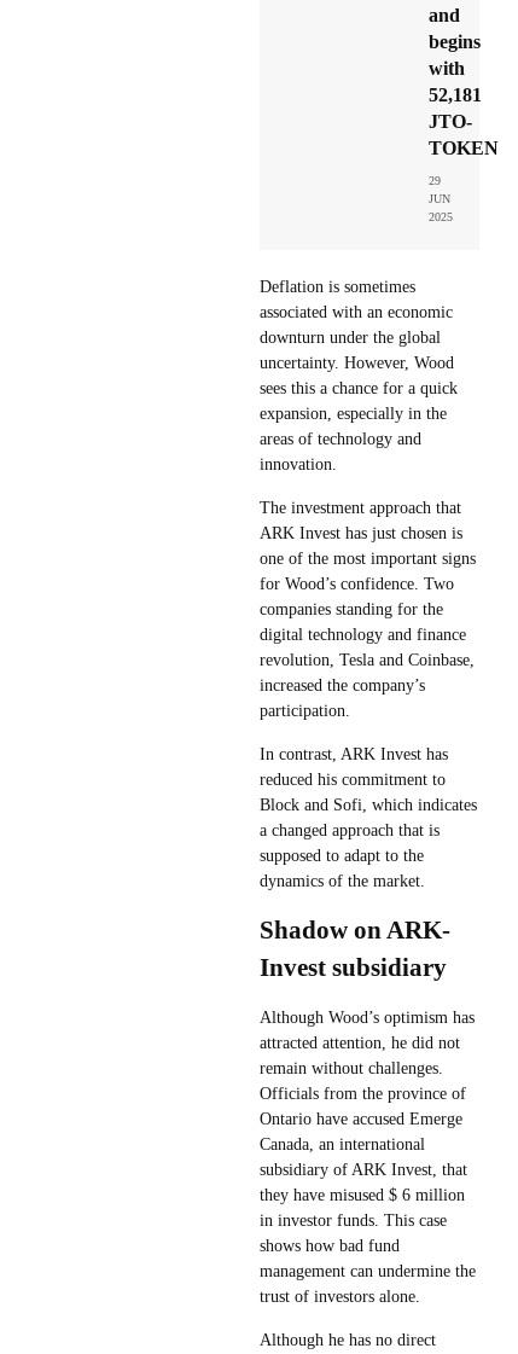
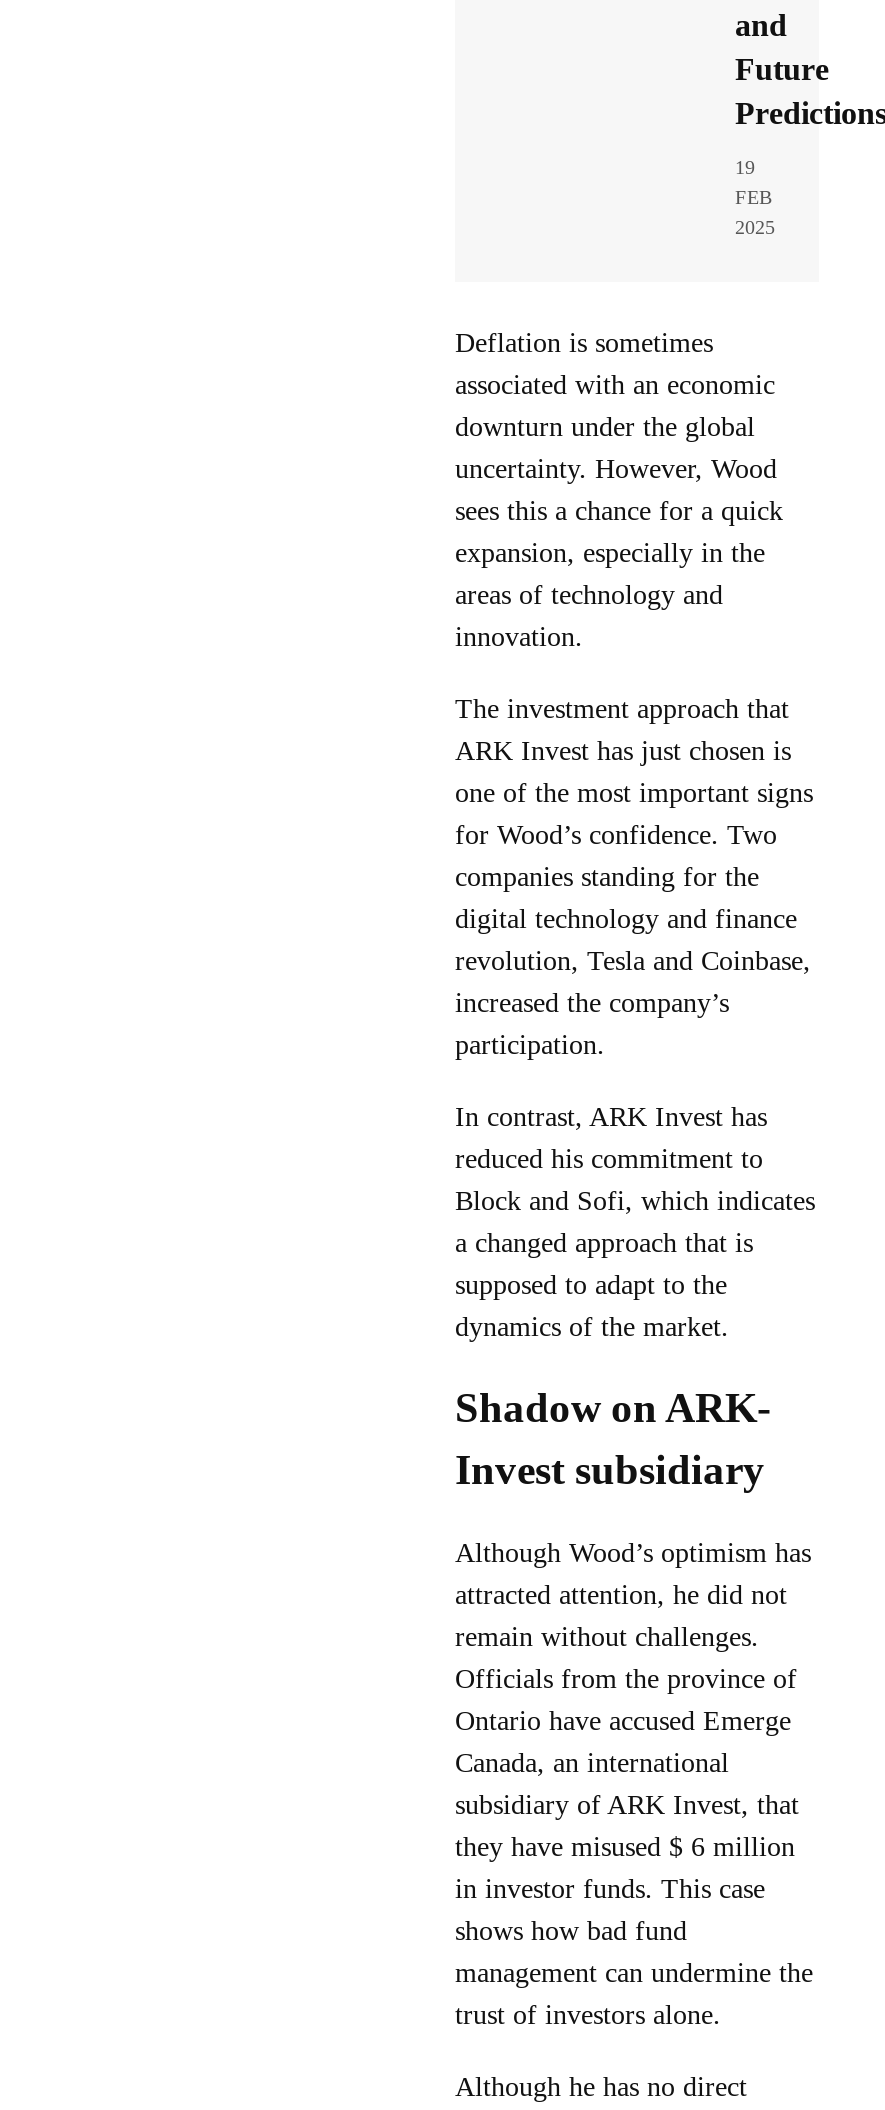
[429,31,499,158] begins | with | 52,181 | JTO- | TOKEN -> [735,51,885,129] Future | Predictions
[429,174,450,205] 29 | JUN -> [735,155,773,207] 19 | FEB

